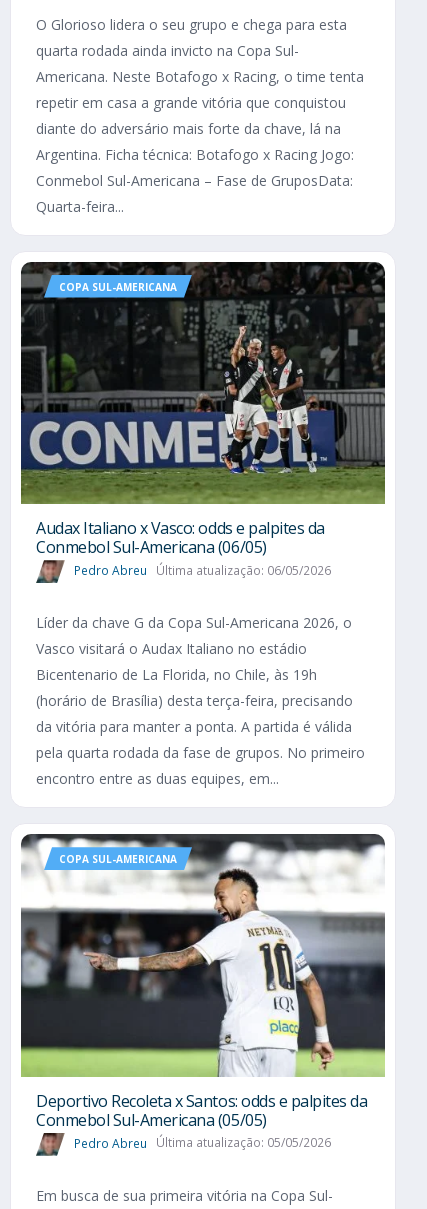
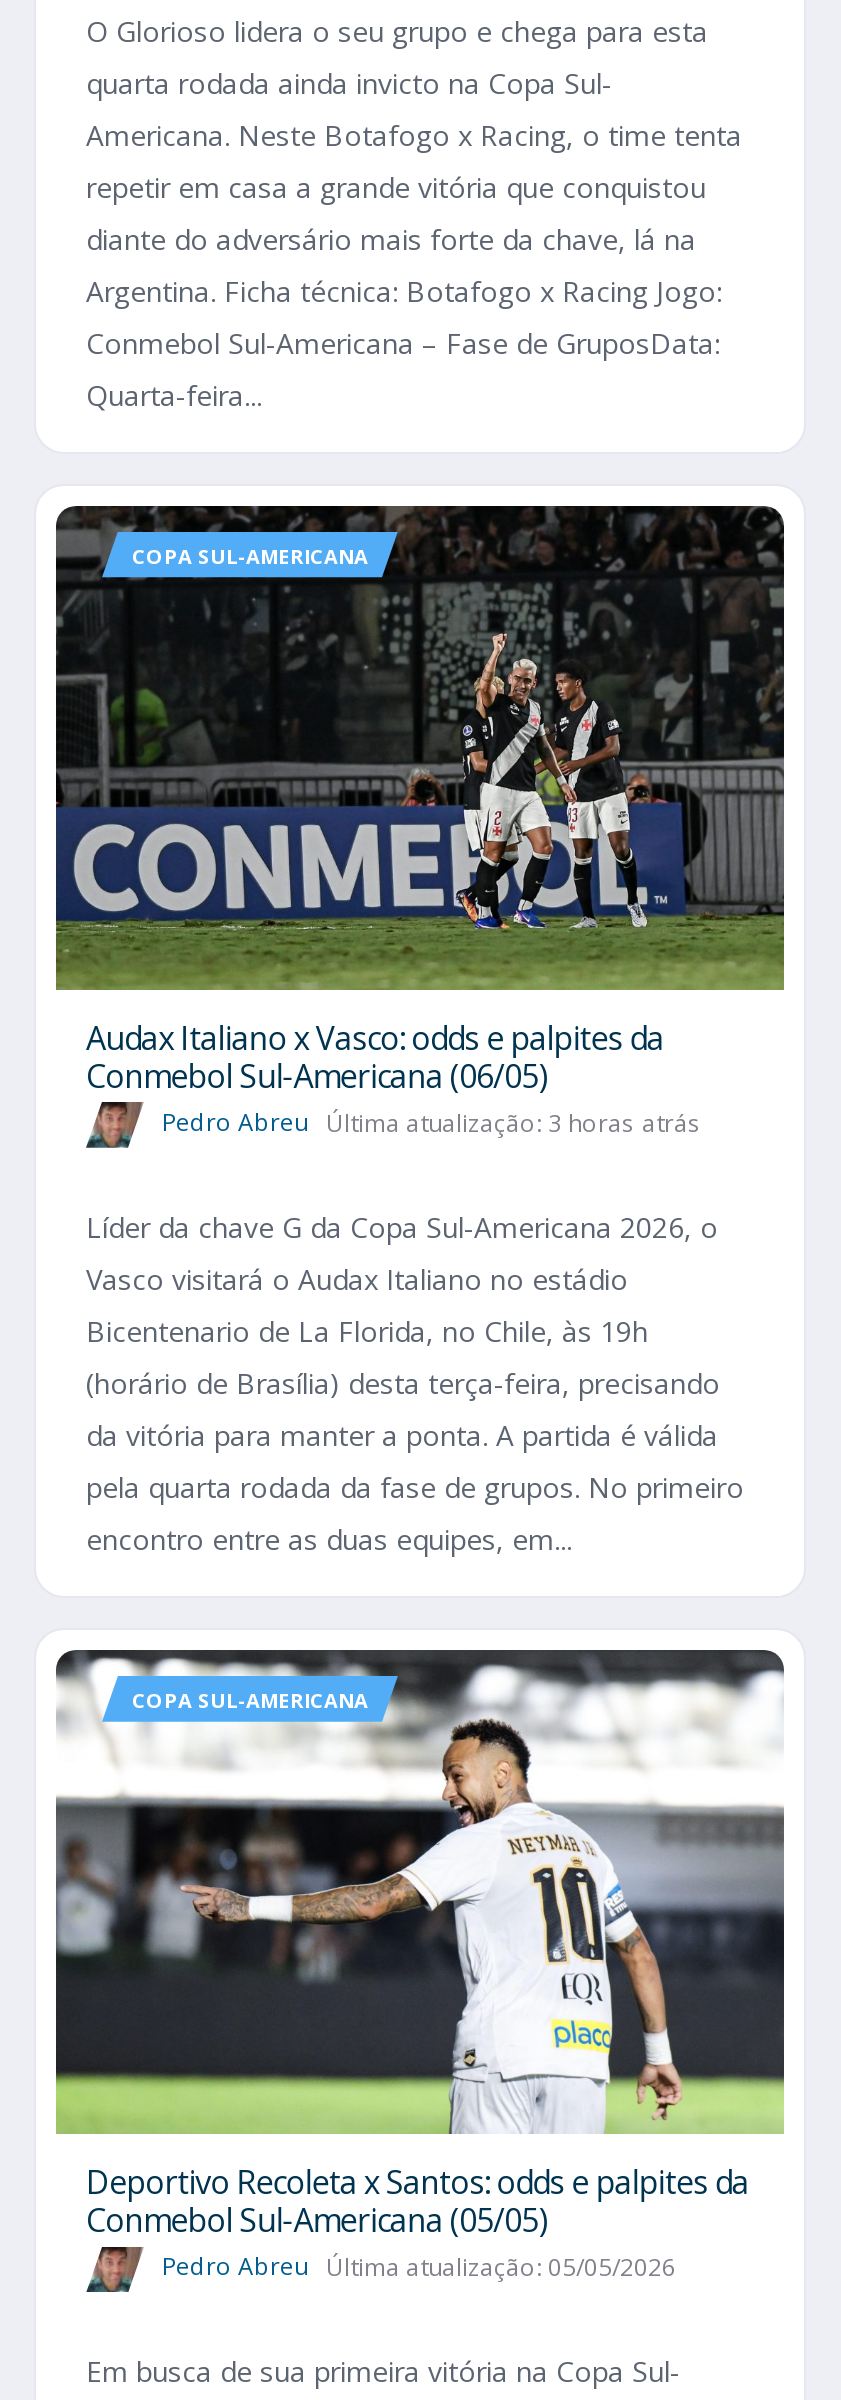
[74,562,331,579] Pedro Abreu Última atualização: 06/05/2026 -> [162,1105,702,1139] Pedro Abreu Última atualização: 3 horas atrás

